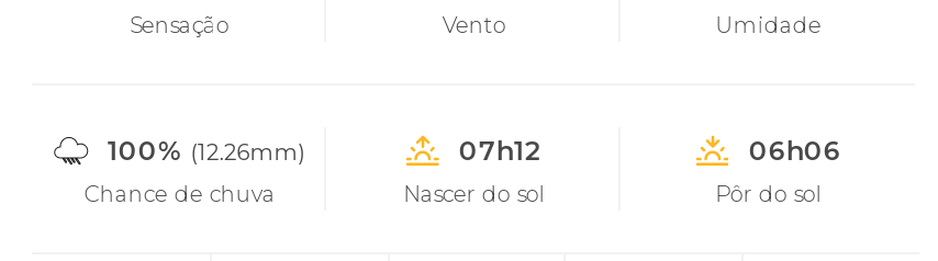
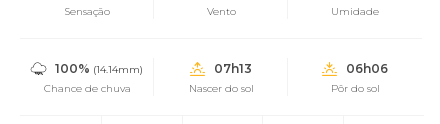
[107,133,305,166] 100% (12.26mm) -> [55,61,143,76] 100% (14.14mm)
[459,133,542,166] 07h12 -> [214,61,252,76] 07h13

